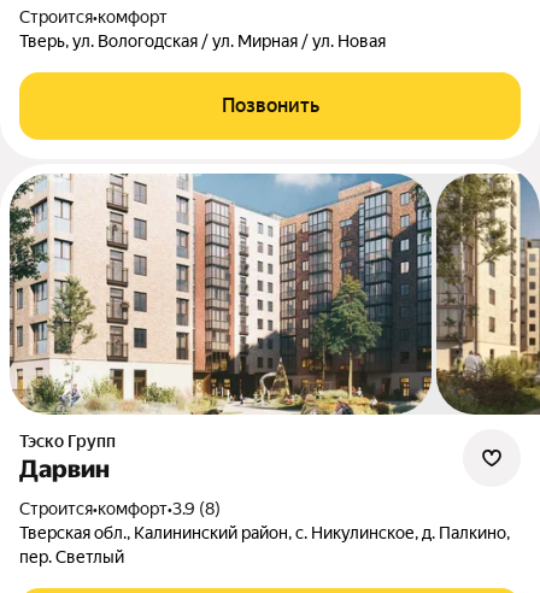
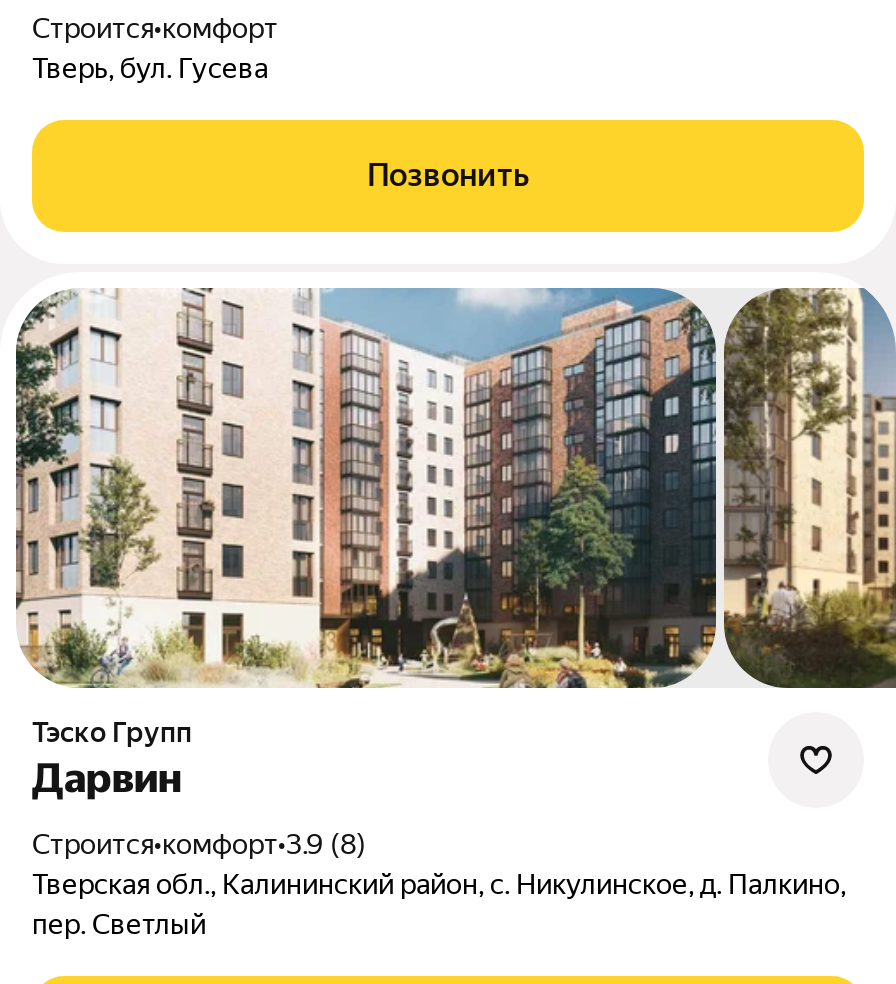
[19,32,386,51] Тверь, ул. Вологодская / ул. Мирная / ул. Новая -> [32,52,268,84] Тверь, бул. Гусева

